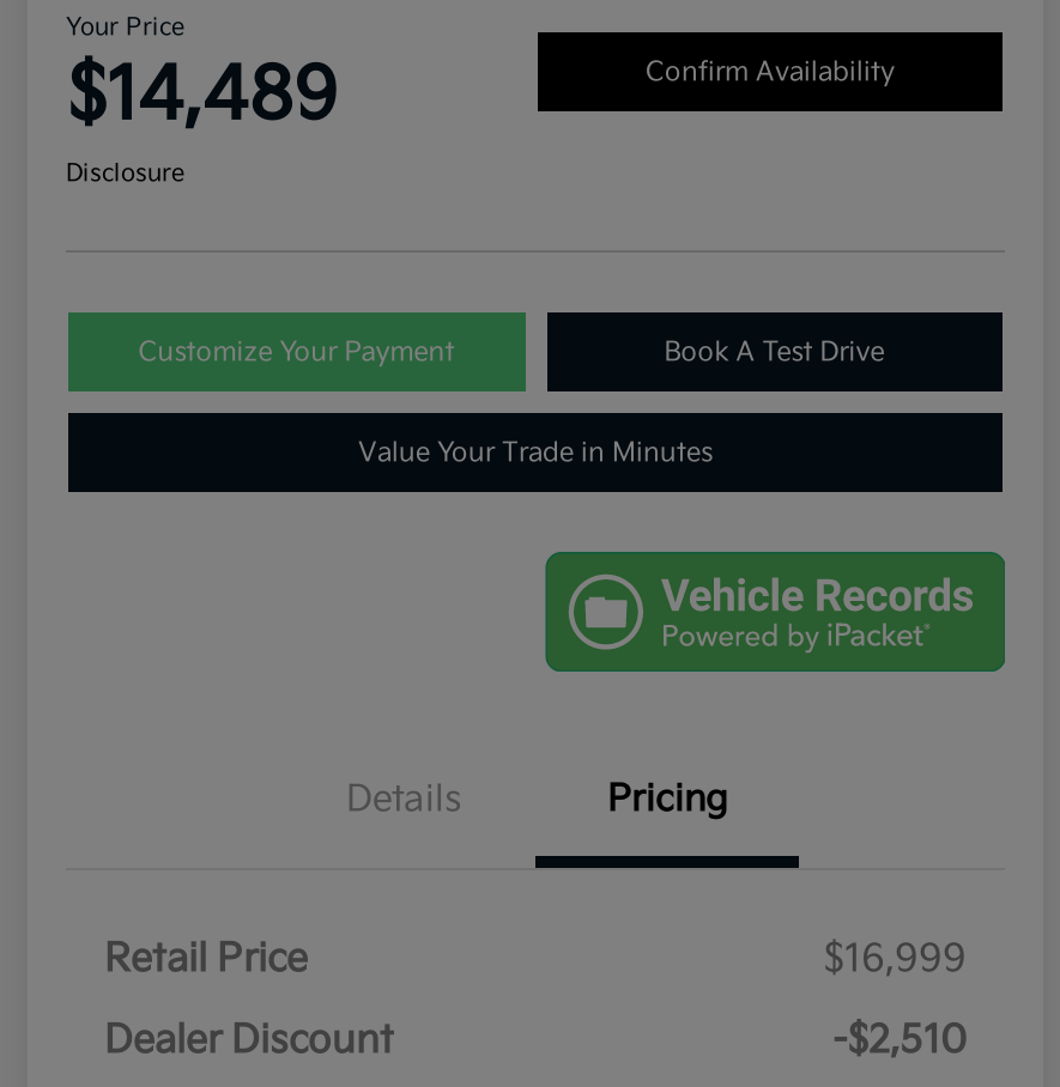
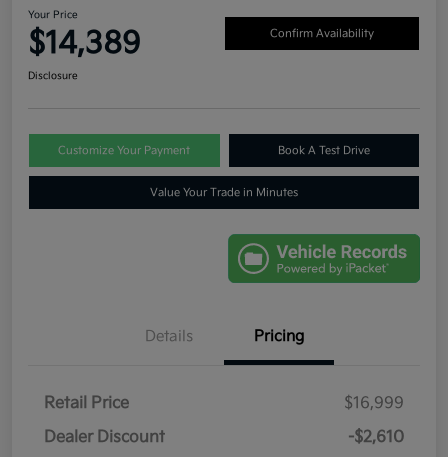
[66,53,339,139] $14,489 -> [28,25,141,61] $14,389
[832,1017,967,1063] -$2,510 -> [348,428,404,447] -$2,610

